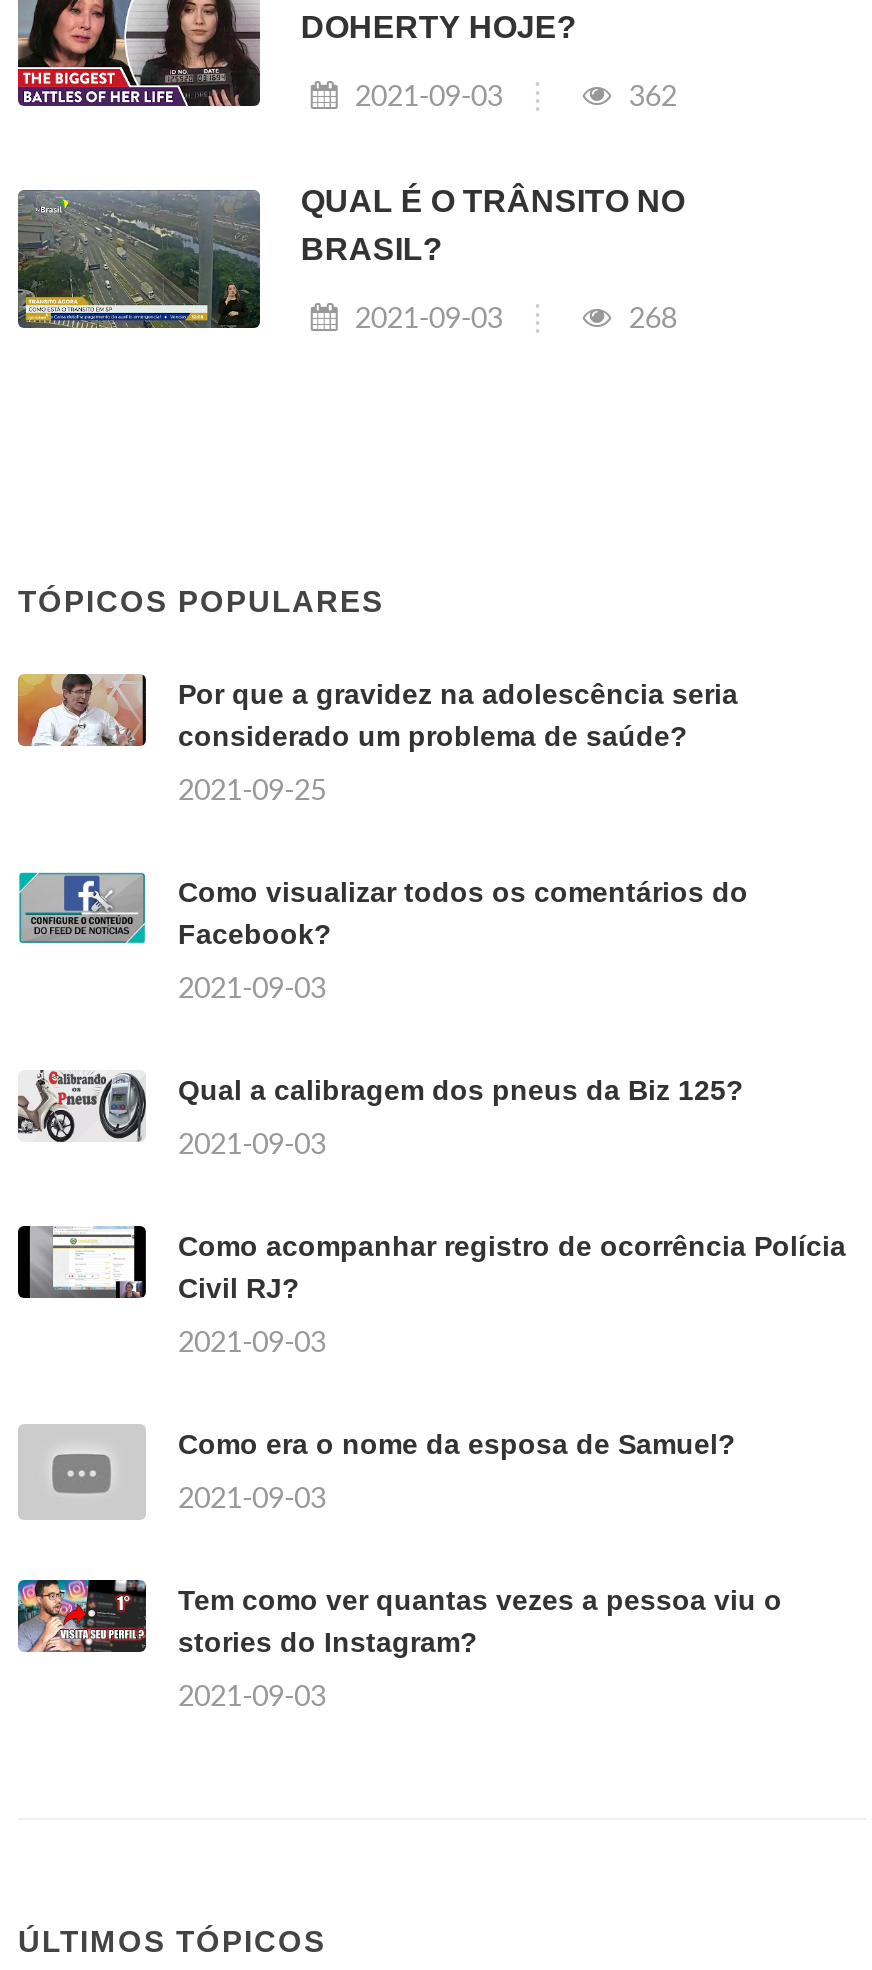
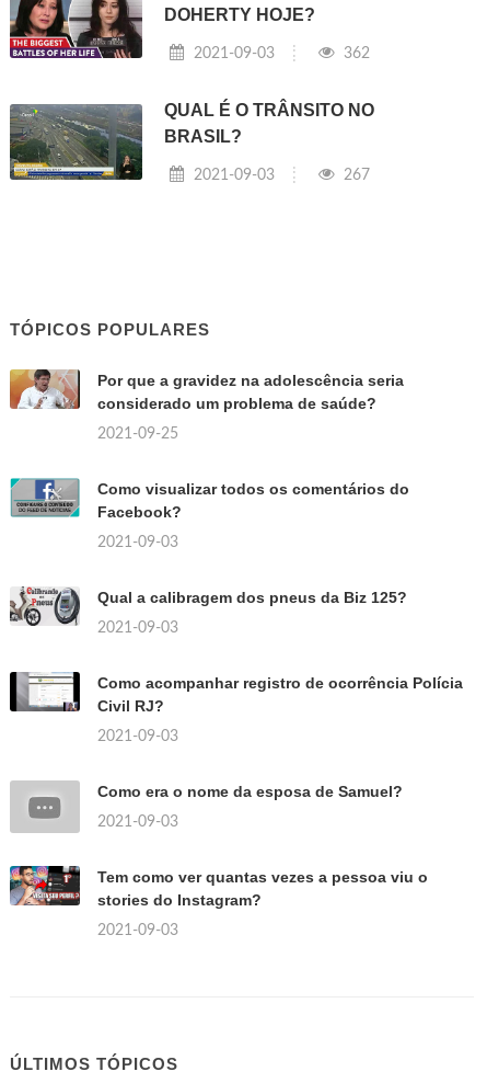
[621,304,677,334] 268 -> [340,167,370,183] 267

